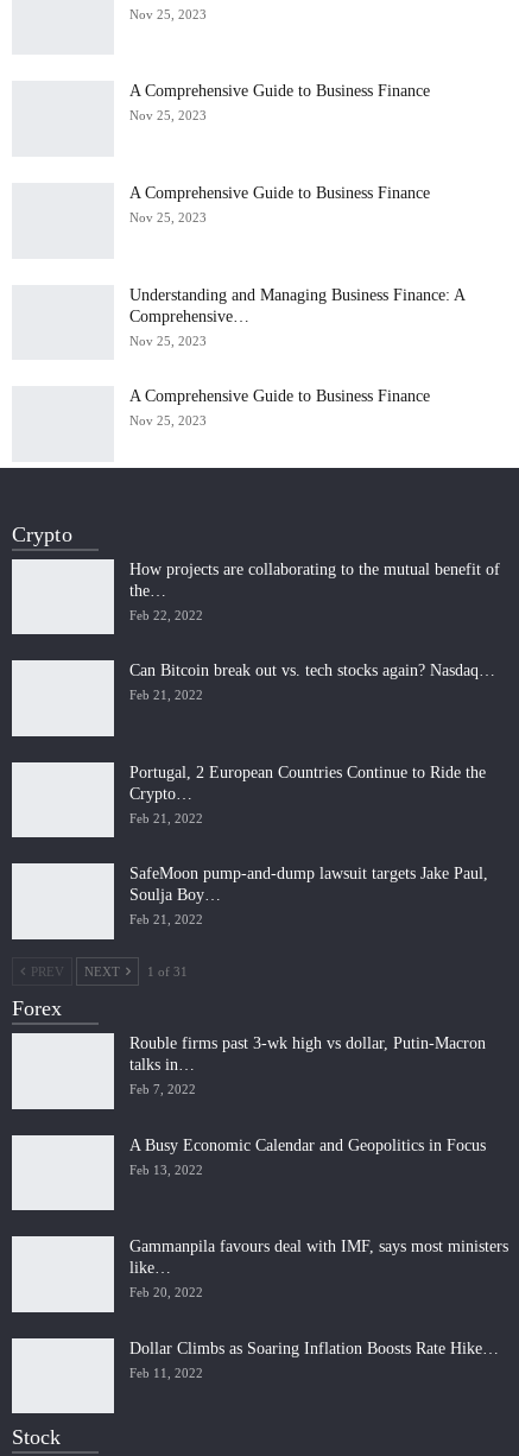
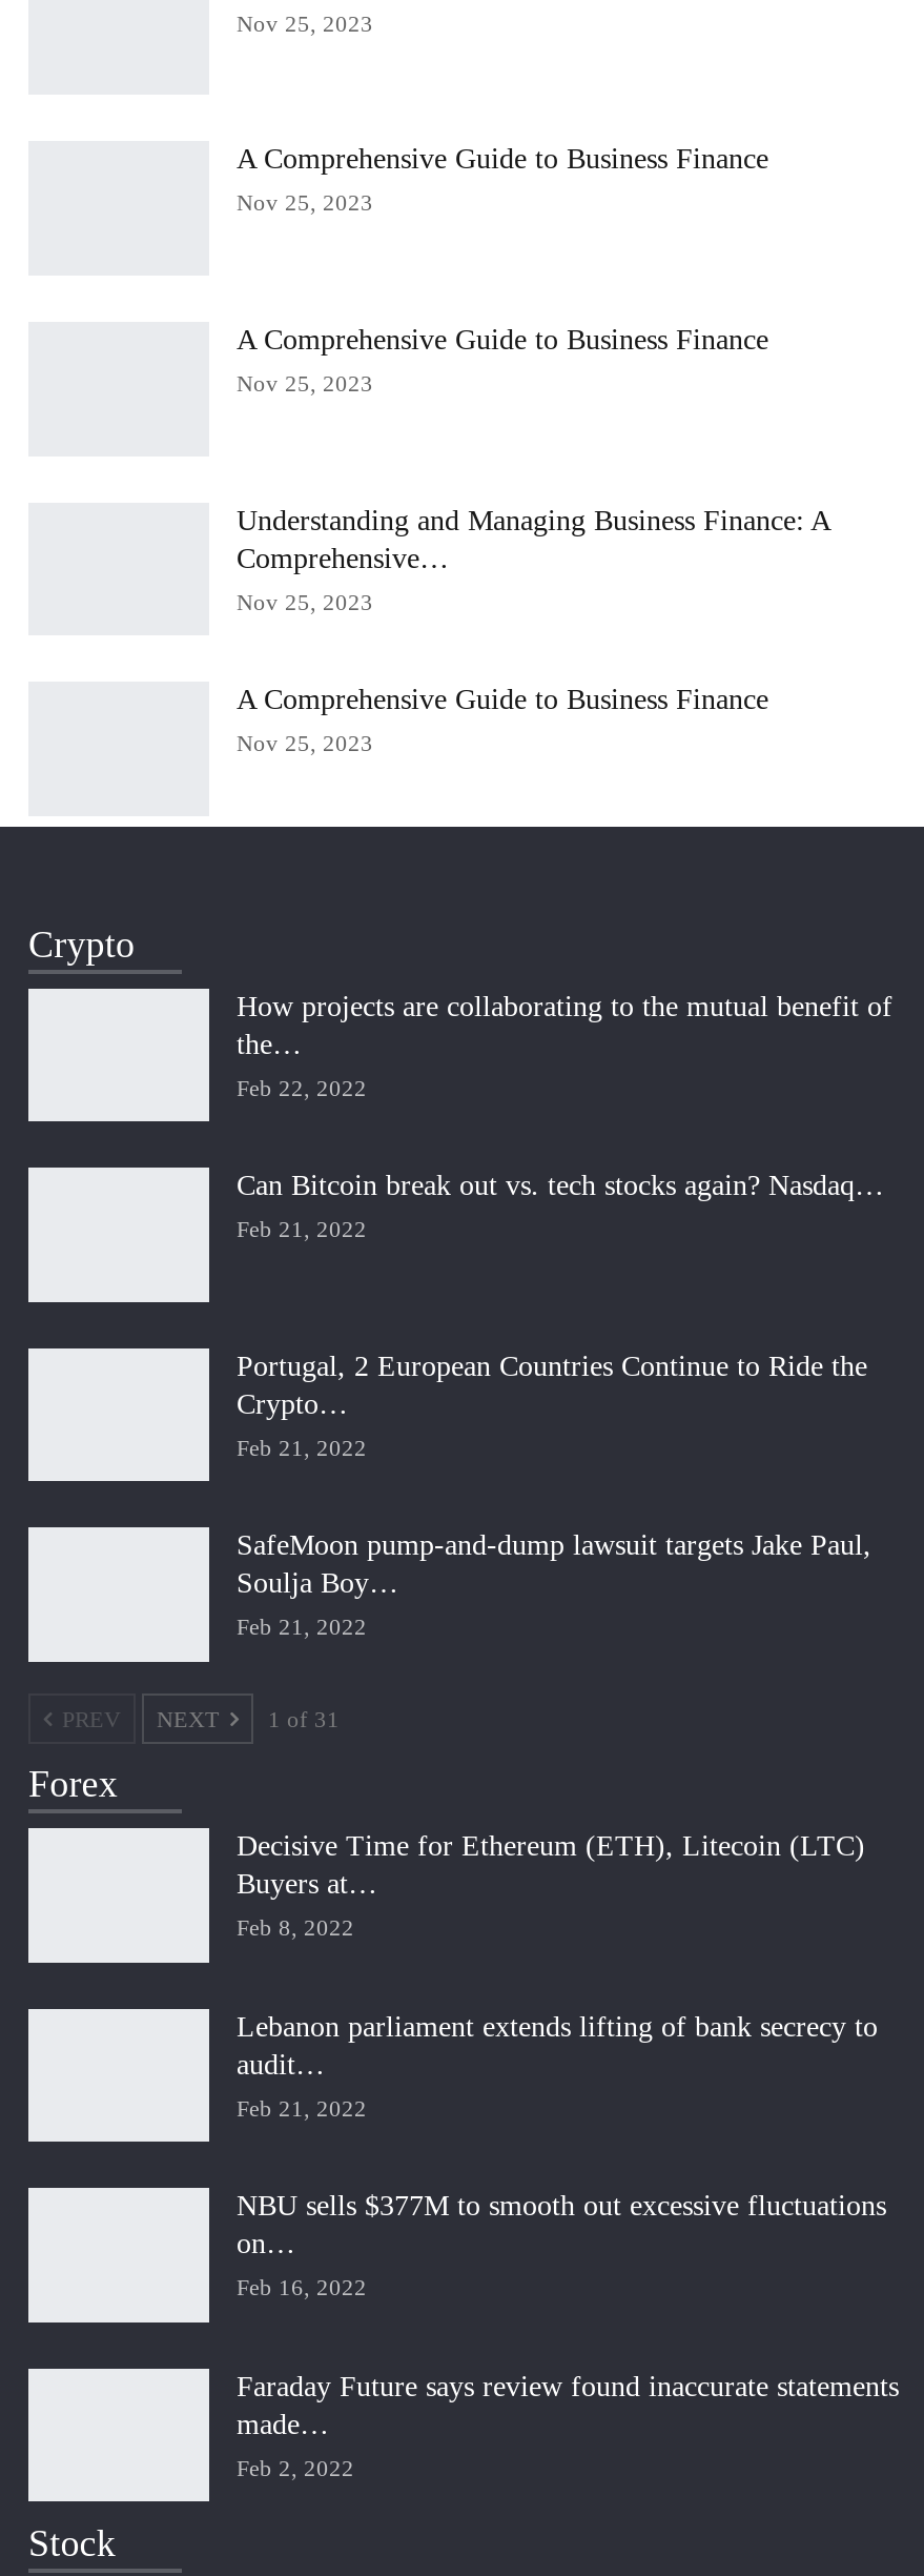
[129,1034,486,1074] Rouble firms past 3-wk high vs dollar, Putin-Macron | talks in… -> [237,1830,865,1900] Decisive Time for Ethereum (ETH), Litecoin (LTC) | Buyers at…
[129,1082,196,1096] Feb 7, 2022 -> [237,1914,354,1940] Feb 8, 2022
[129,1136,486,1154] A Busy Economic Calendar and Geopolitics in Focus -> [237,2010,878,2080] Lebanon parliament extends lifting of bank secrecy to | audit…
[129,1162,203,1176] Feb 13, 2022 -> [237,2094,367,2120] Feb 21, 2022
[129,1238,508,1277] Gammanpila favours deal with IMF, says most ministers | like… -> [237,2190,886,2260] NBU sells $377M to smooth out excessive fluctuations | on…
[129,1285,203,1299] Feb 20, 2022 -> [237,2275,367,2300] Feb 16, 2022
[129,1339,499,1357] Dollar Climbs as Soaring Inflation Boosts Rate Hike… -> [237,2370,899,2440] Faraday Future says review found inaccurate statements | made…
[129,1366,203,1380] Feb 11, 2022 -> [237,2455,354,2480] Feb 2, 2022

